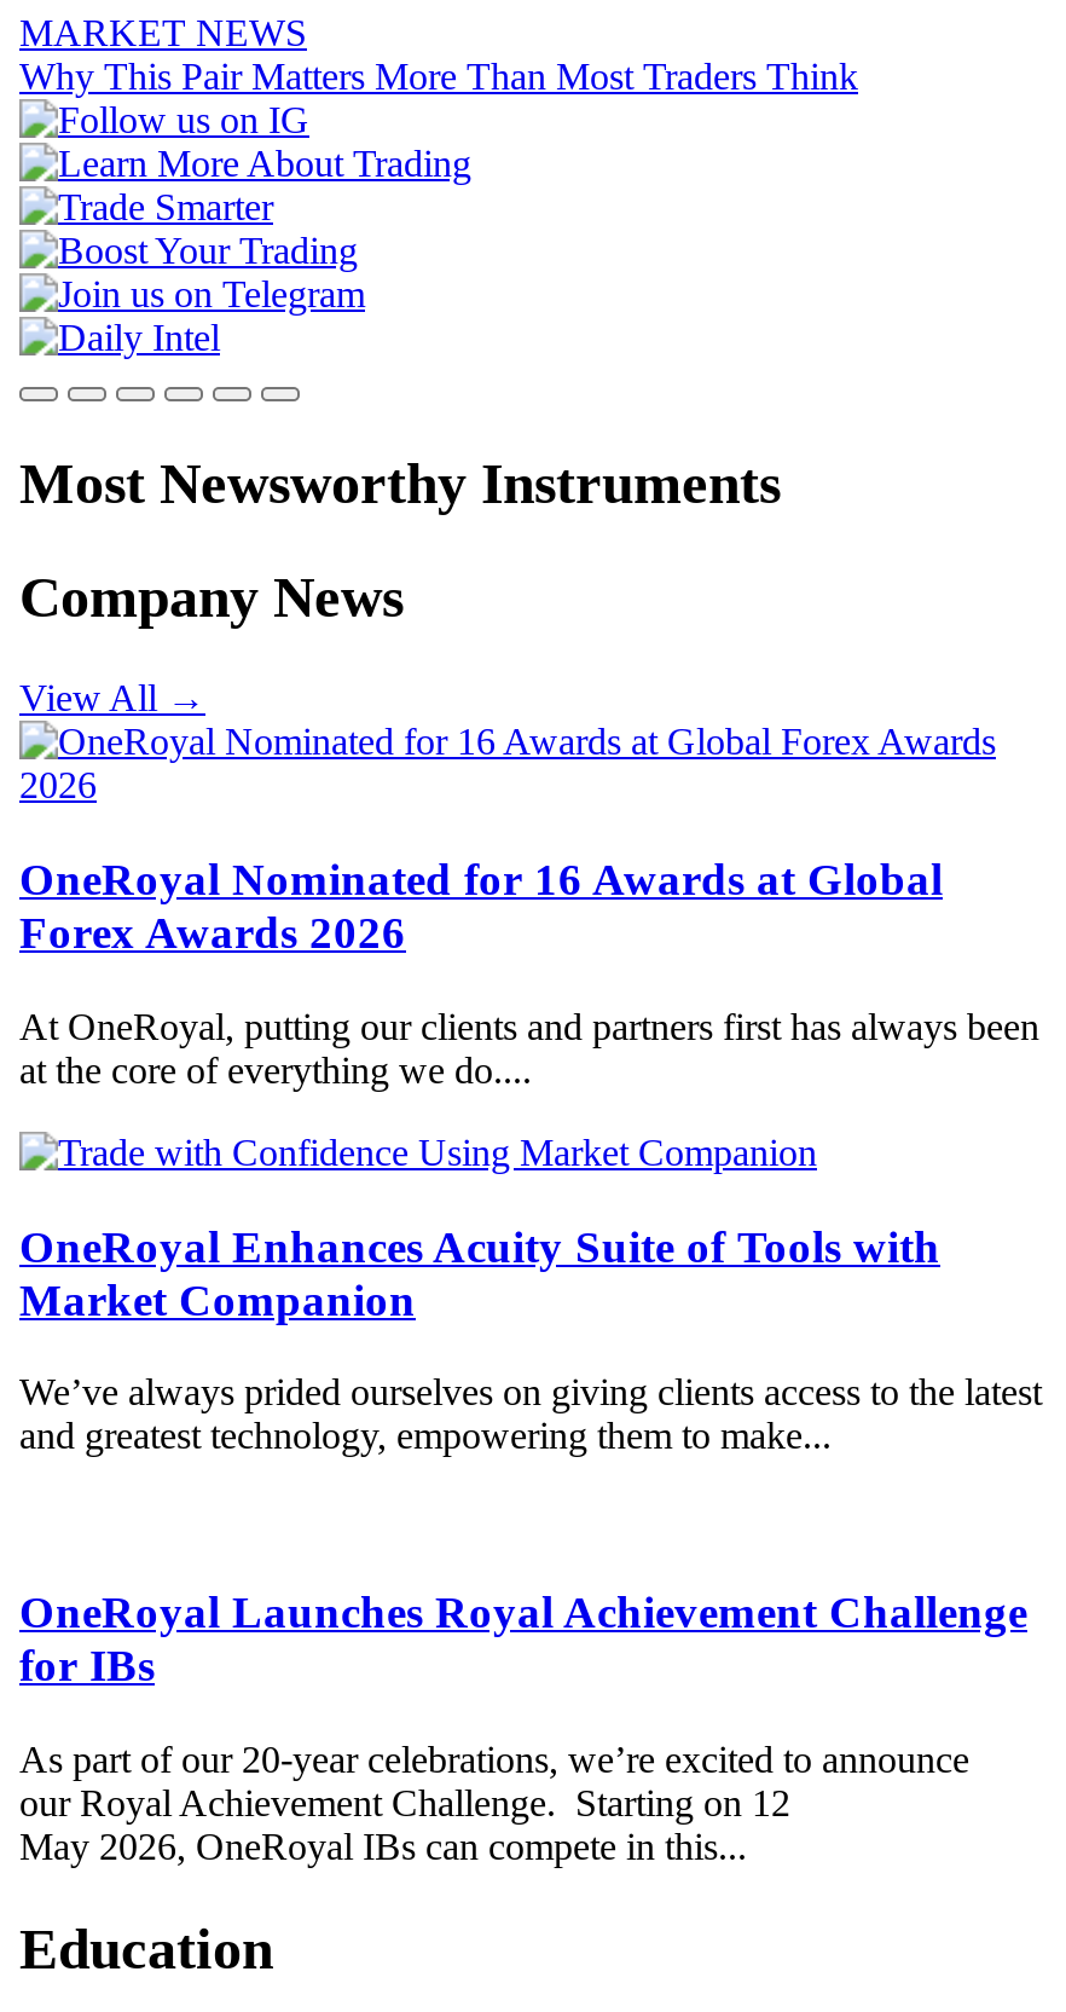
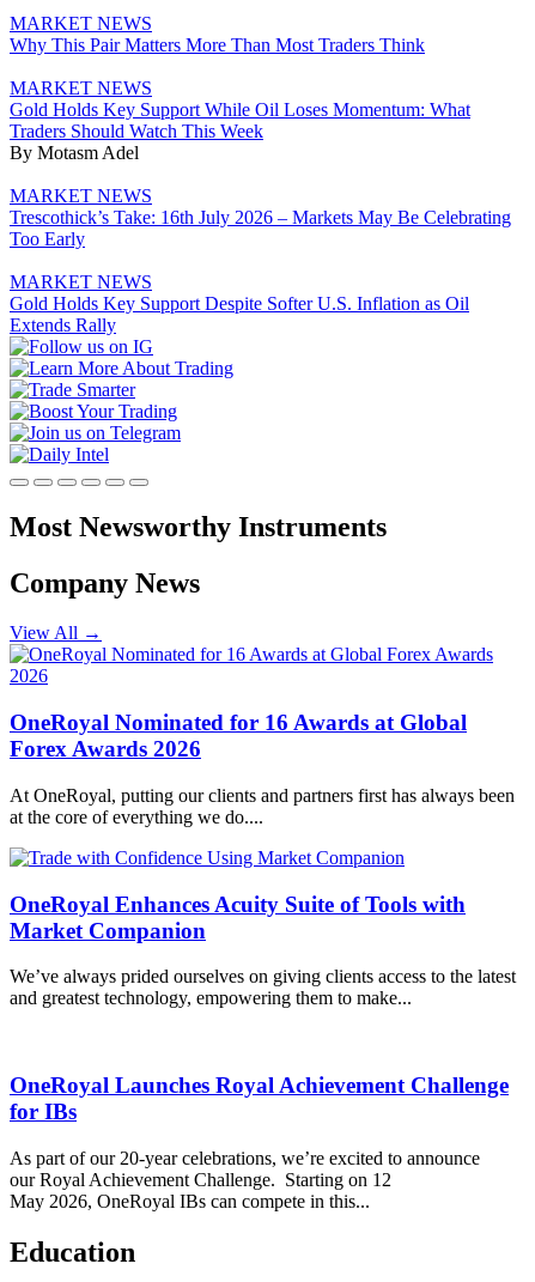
none -> [10,77,511,335] MARKET NEWS | Gold Holds Key Support While Oil Loses Momentum: What | Traders Should Watch This Week | By Motasm Adel | MARKET NEWS | Trescothick’s Take: 16th July 2026 – Markets May Be Celebrating | Too Early | MARKET NEWS | Gold Holds Key Support Despite Softer U.S. Inflation as Oil | Extends Rally

